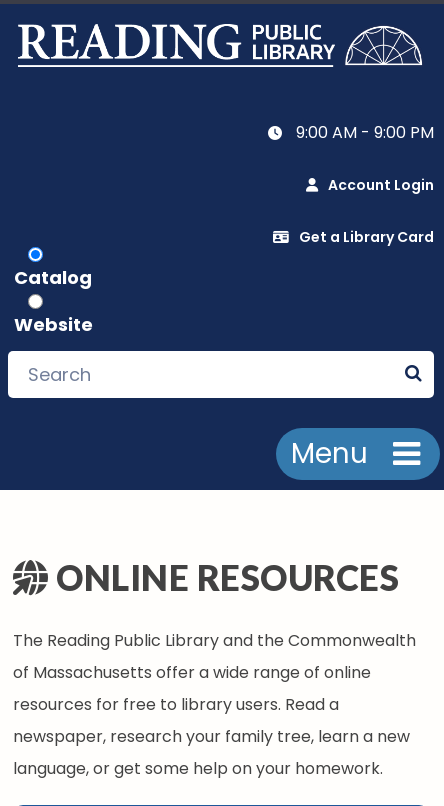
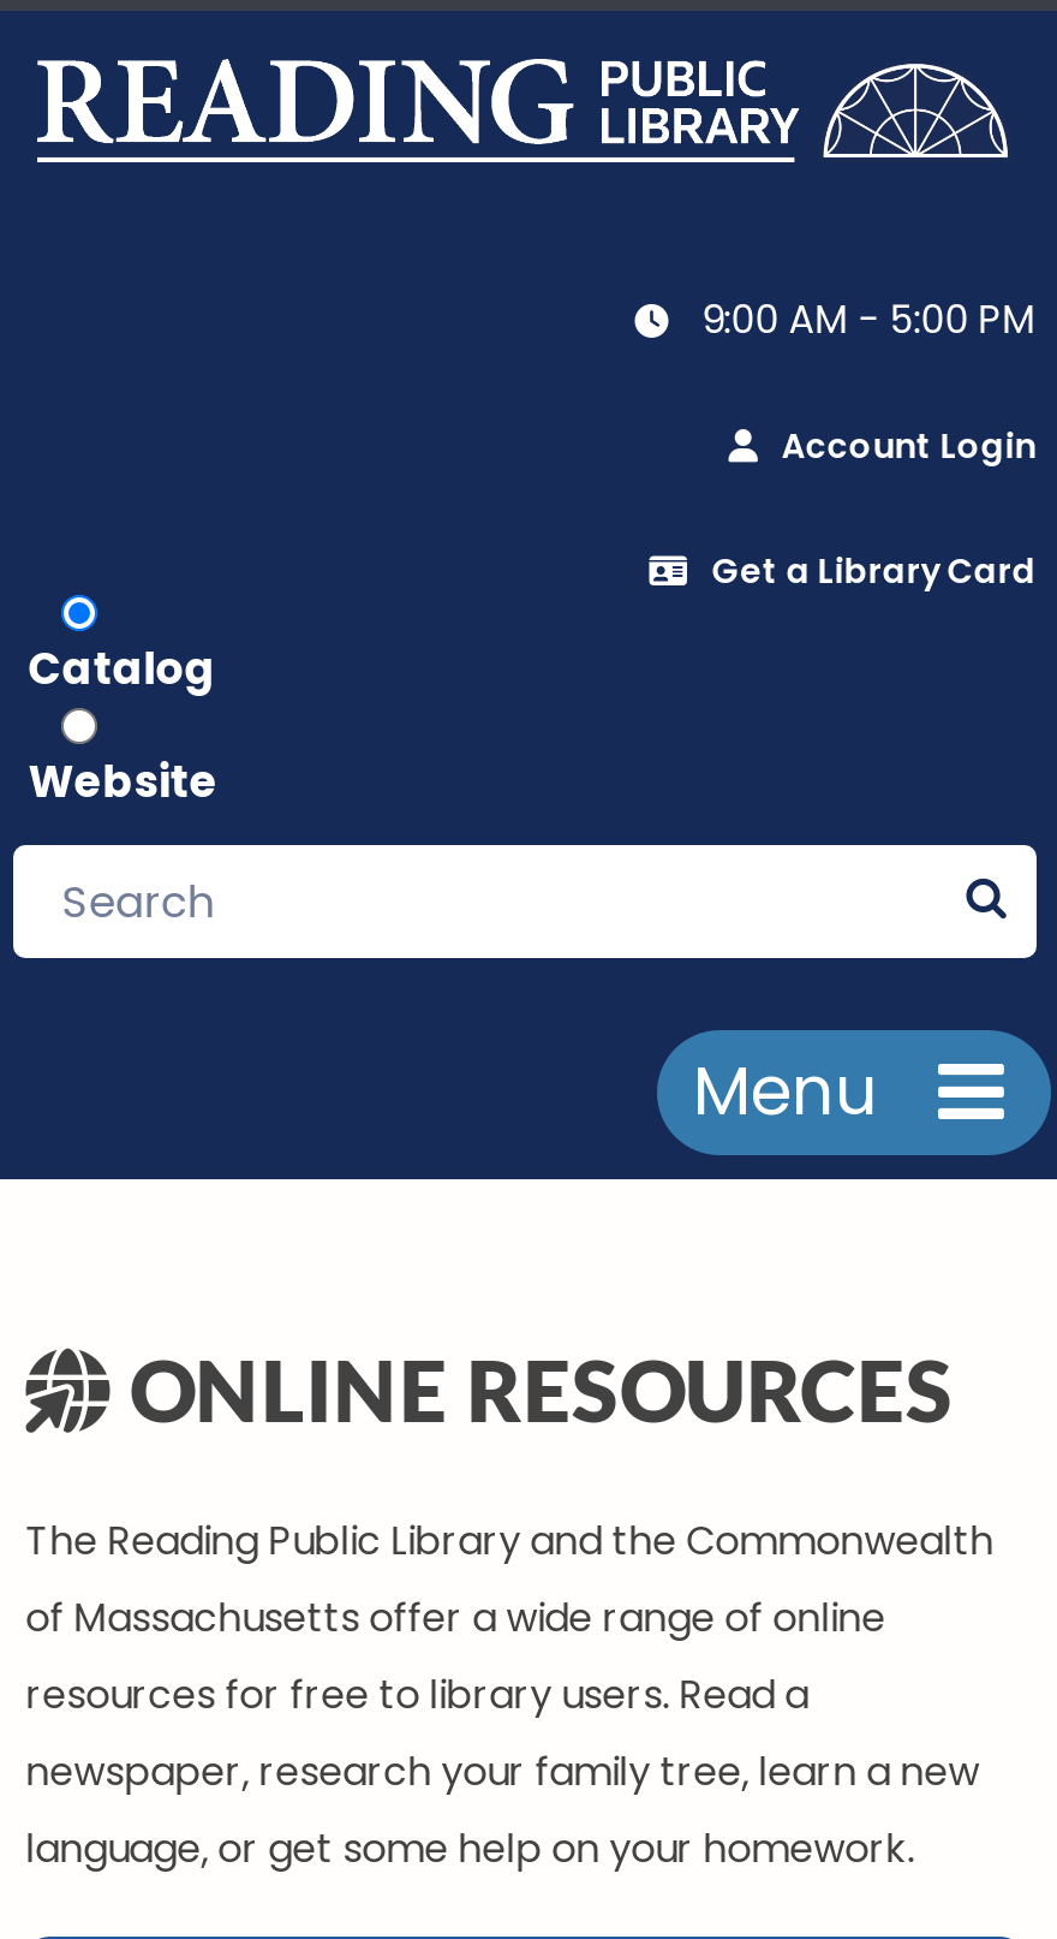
[296,121,434,144] 9:00 AM - 9:00 PM -> [702,292,1036,347] 9:00 AM - 5:00 PM

